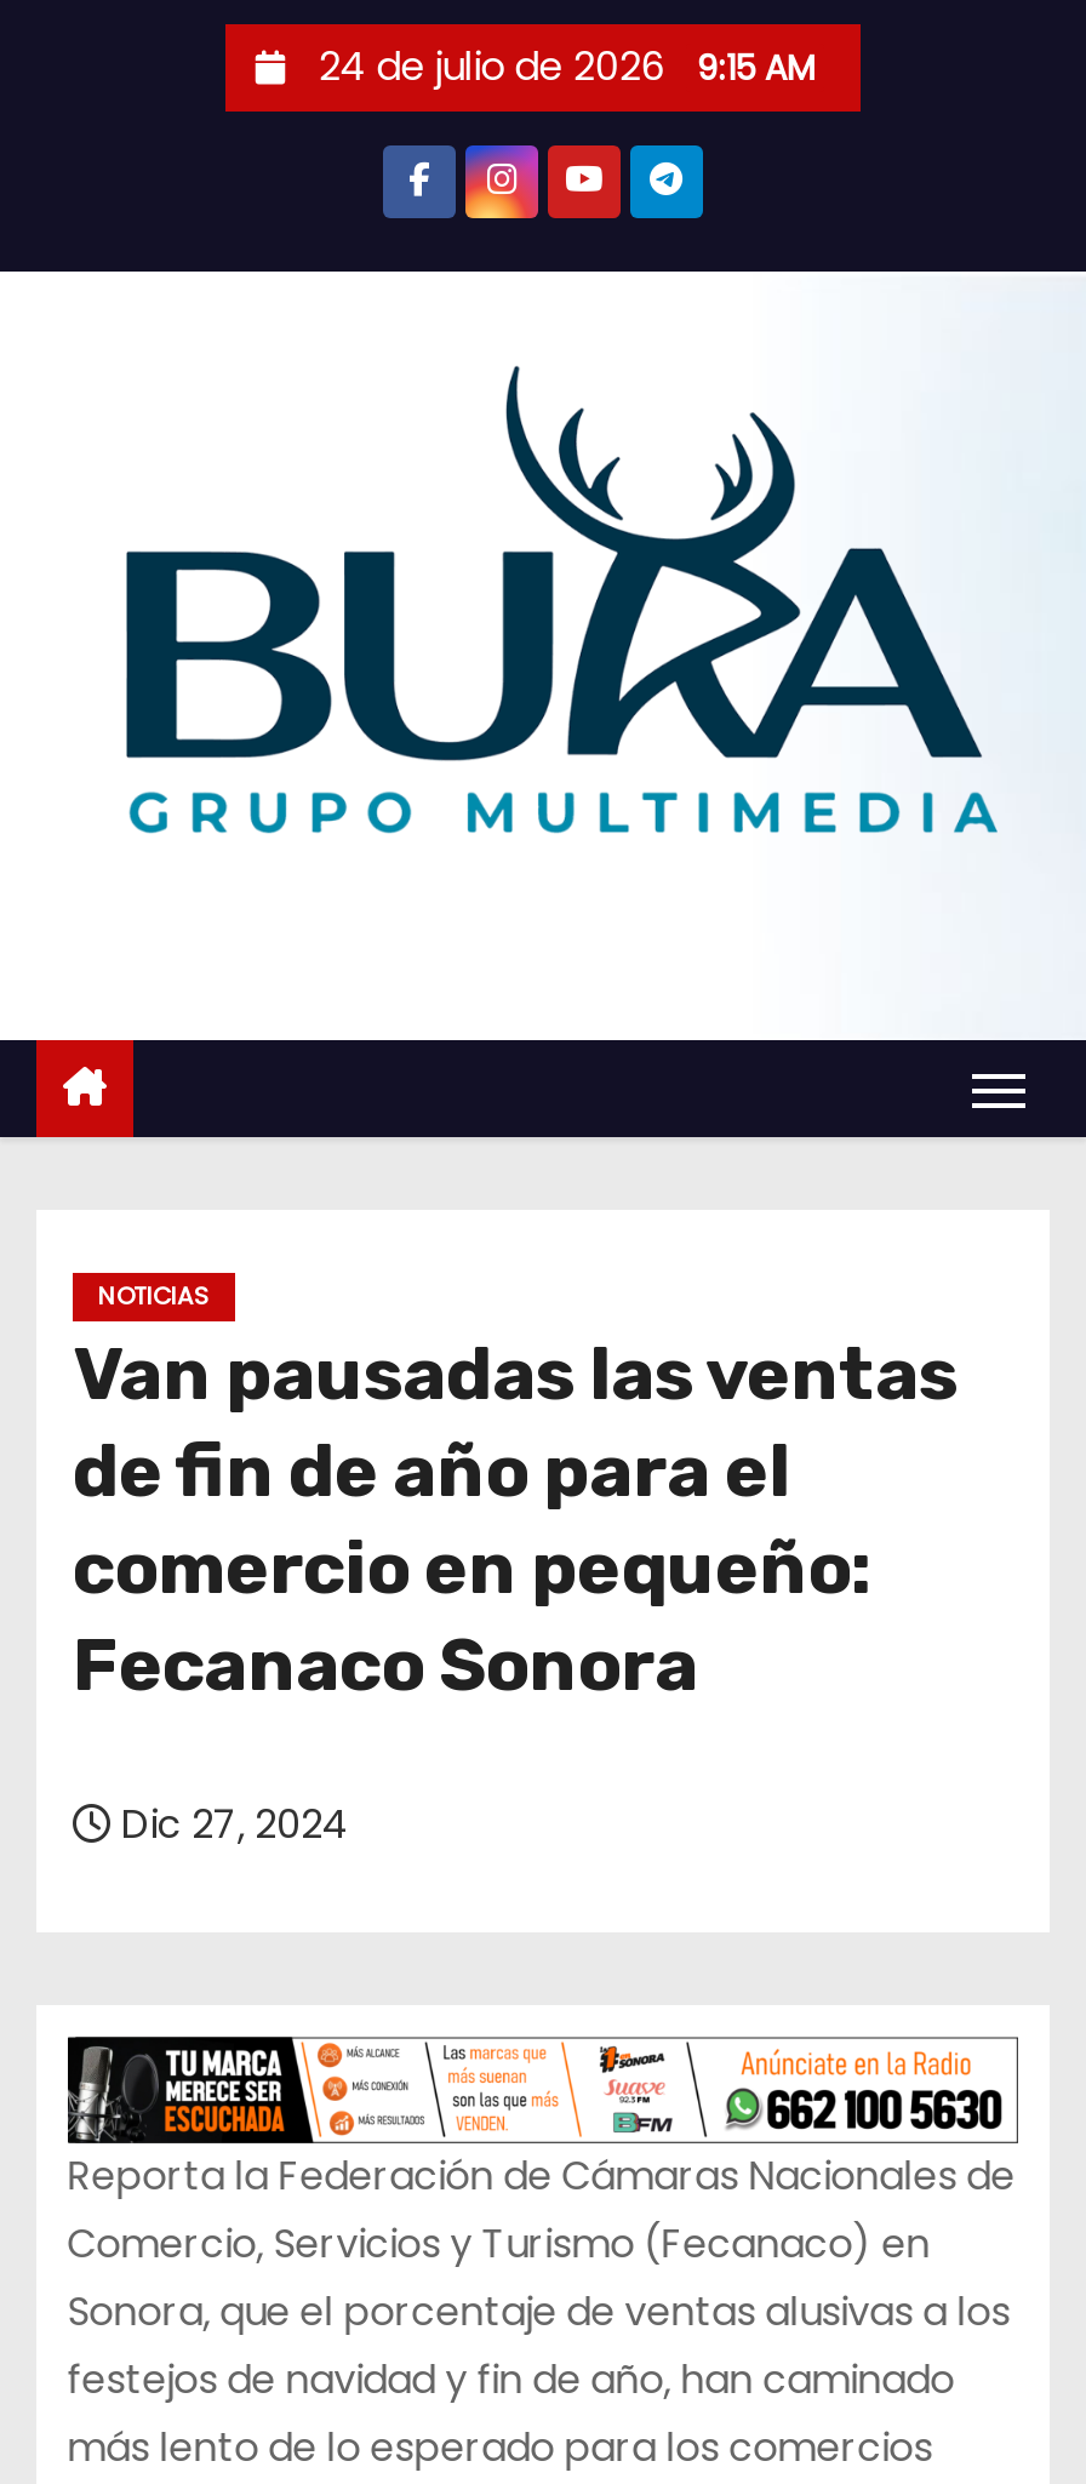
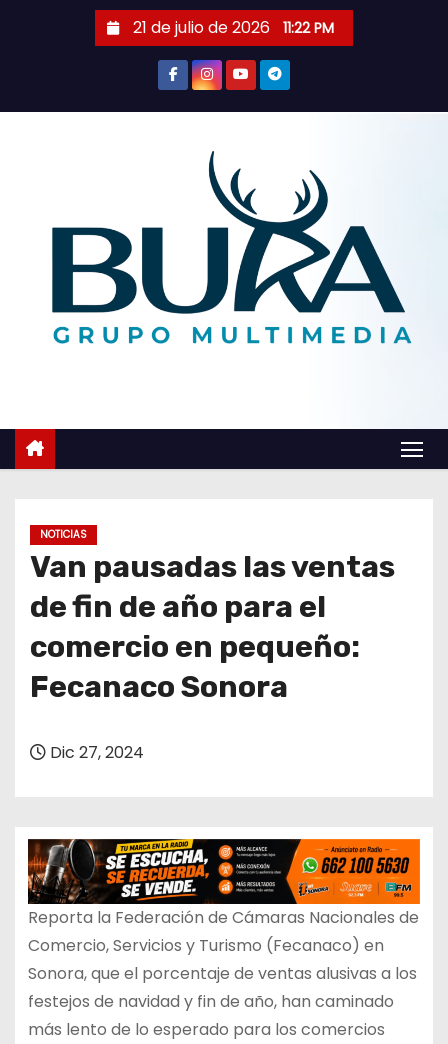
[309,39,815,95] 24 de julio de 2026 9:15 AM -> [129,16,334,39] 21 de julio de 2026 11:22 PM
[68,2034,1018,2143] [image] -> [27,838,421,903] [image]

